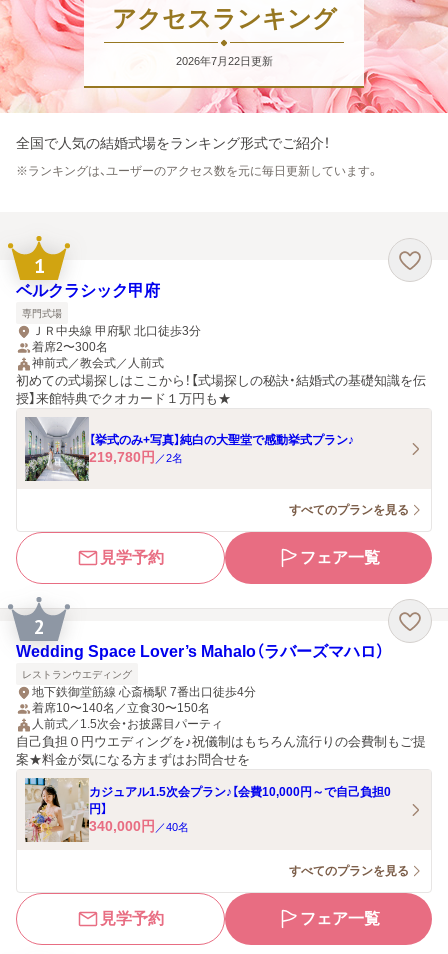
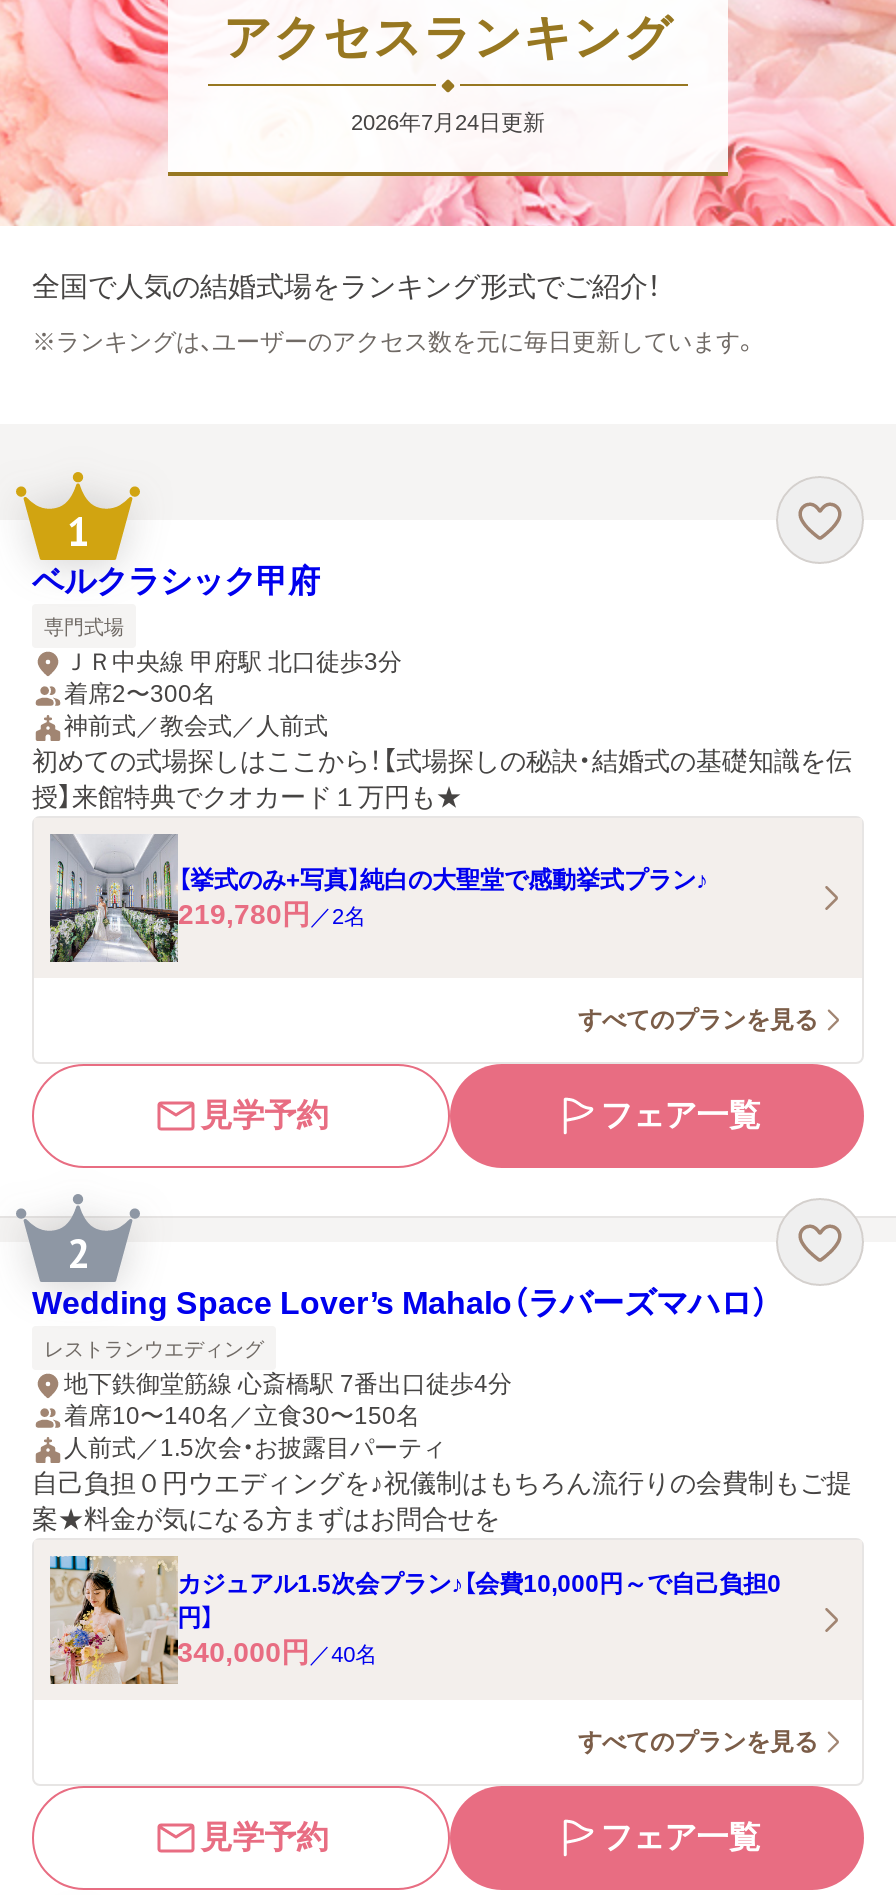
[175,54,272,66] 2026年7月22日更新 -> [351,109,545,133] 2026年7月24日更新

